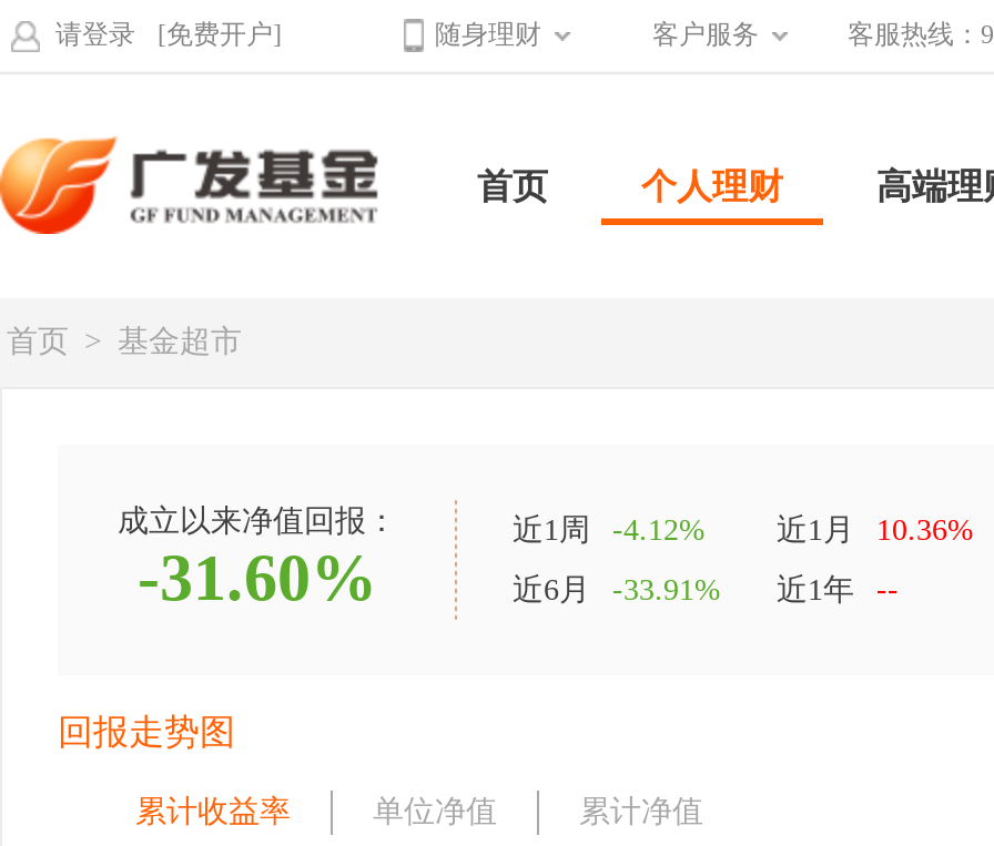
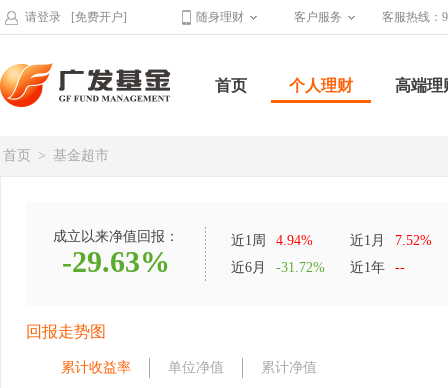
[513,513,706,547] 近1周 -4.12% -> [231,233,313,248] 近1周 4.94%
[777,513,974,547] 近1月 10.36% -> [350,233,432,248] 近1月 7.52%
[138,540,377,613] -31.60% -> [62,245,170,278] -29.63%
[612,573,721,607] -33.91% -> [276,260,325,275] -31.72%

